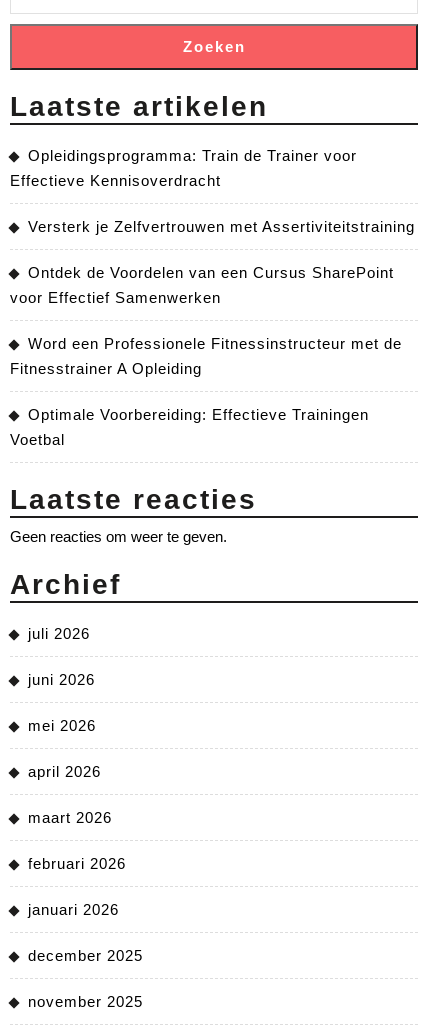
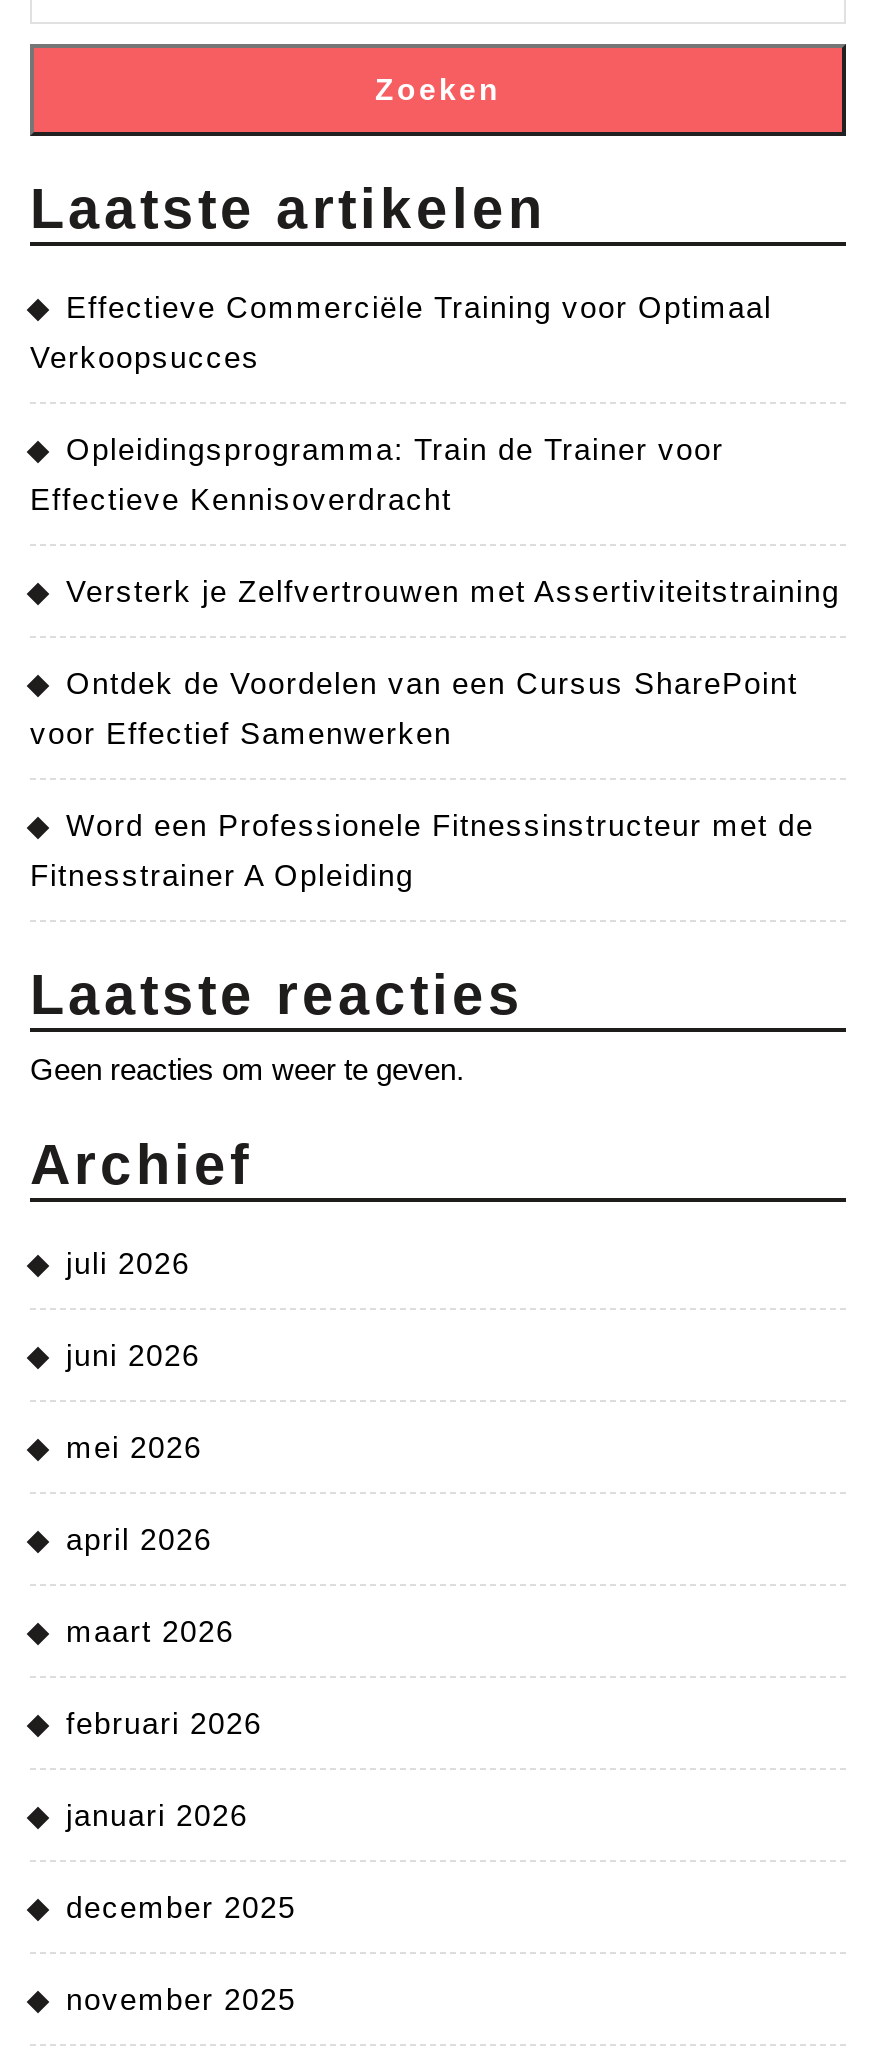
none -> [30,290,772,374] Effectieve Commerciële Training voor Optimaal | Verkoopsucces
moved [10,147,415,377] -> [30,432,840,892]: Opleidingsprogramma: Train de Trainer voor | Effectieve Kennisoverdracht | Versterk je Zelfvertrouwen met Assertiviteitstraining | Ontdek de Voordelen van een Cursus SharePoint | voor Effectief Samenwerken | Word een Professionele Fitnessinstructeur met de | Fitnesstrainer A Opleiding
[10,406,369,448] Optimale Voorbereiding: Effectieve Trainingen | Voetbal -> none

